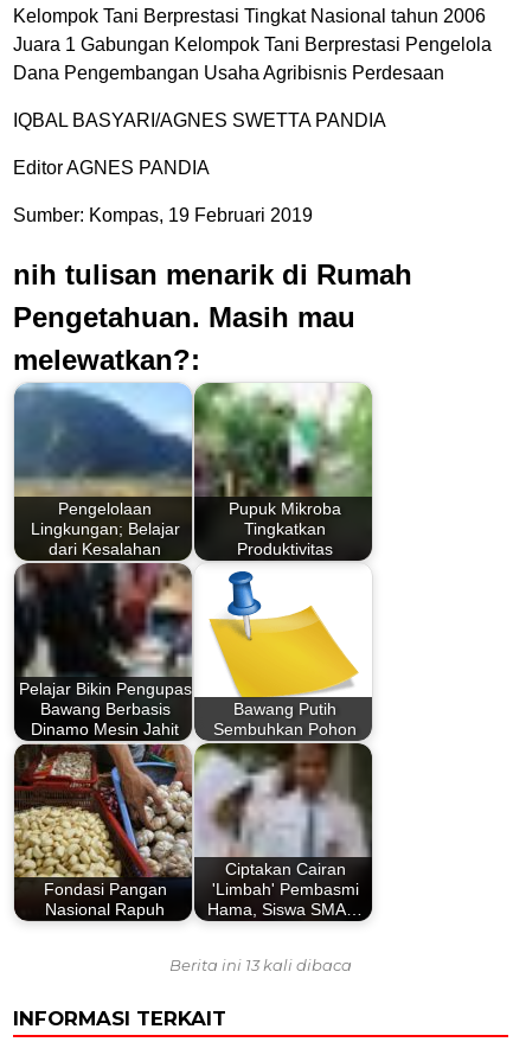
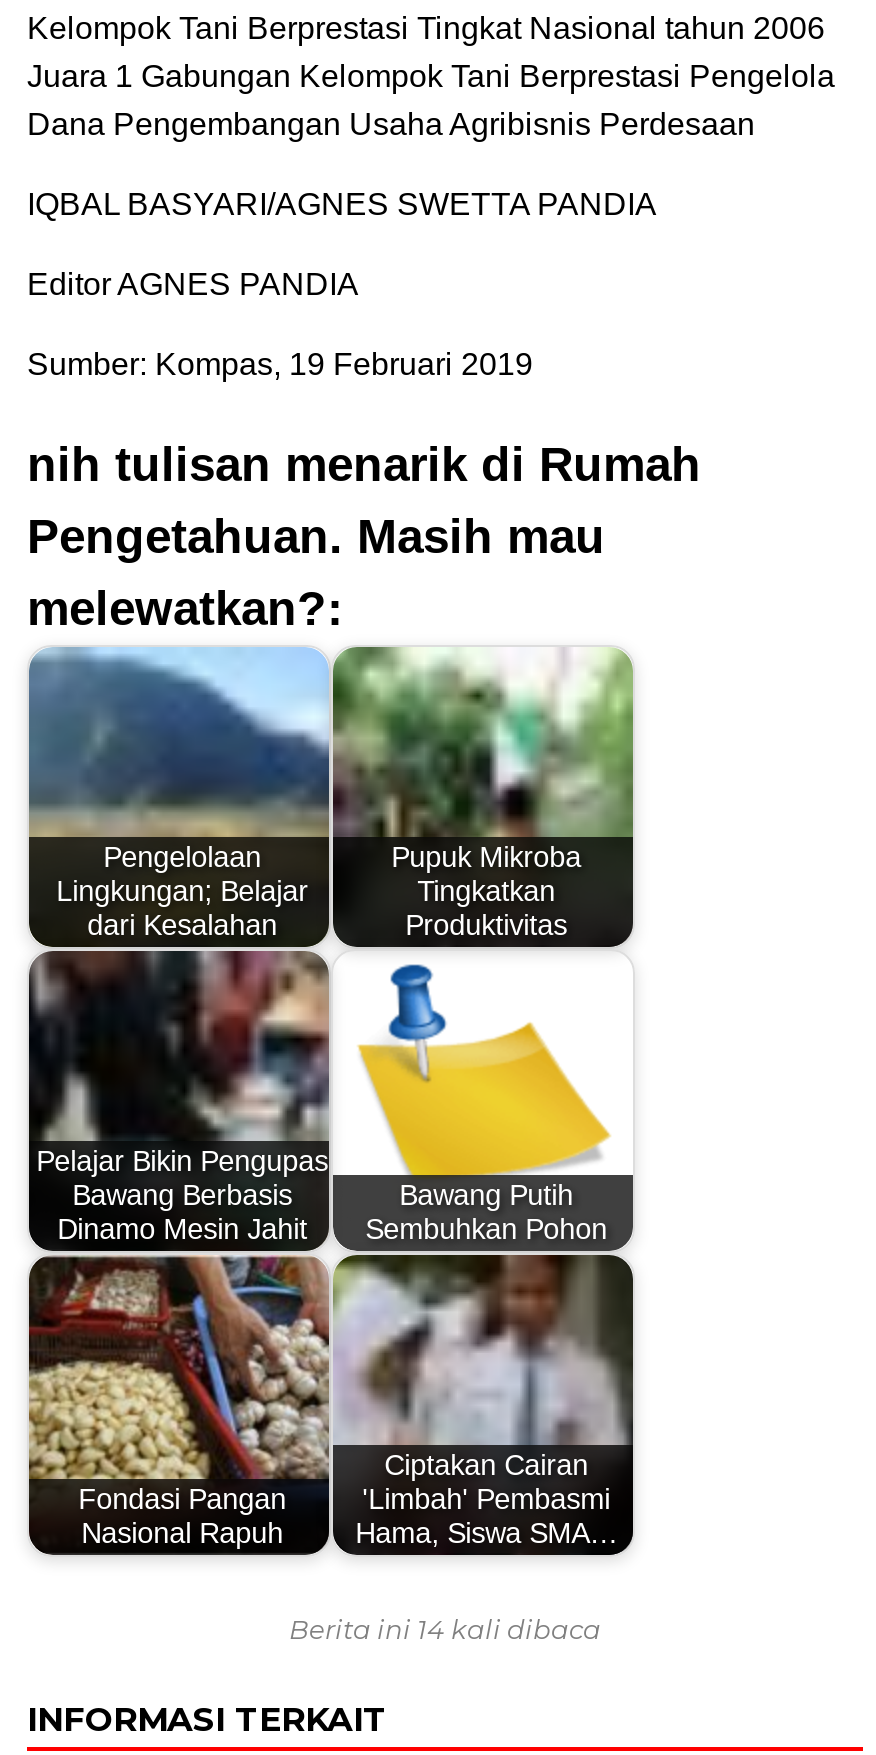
[169,956,352,975] Berita ini 13 kali dibaca -> [289,1612,601,1644] Berita ini 14 kali dibaca

